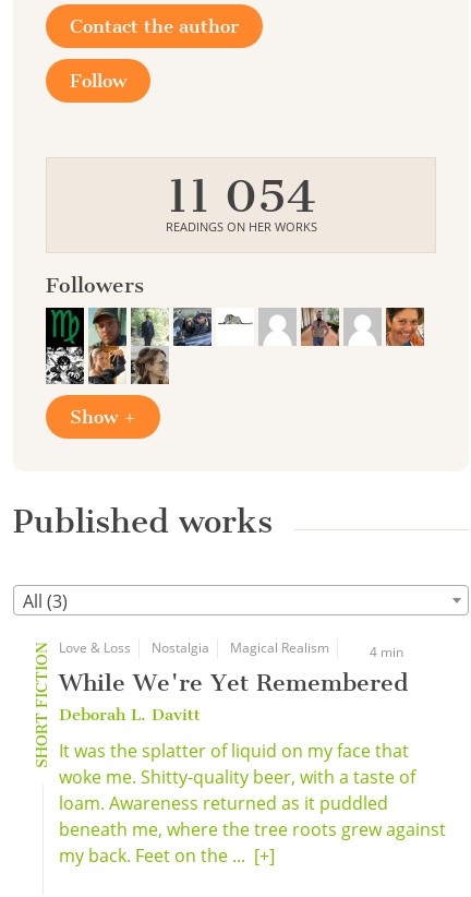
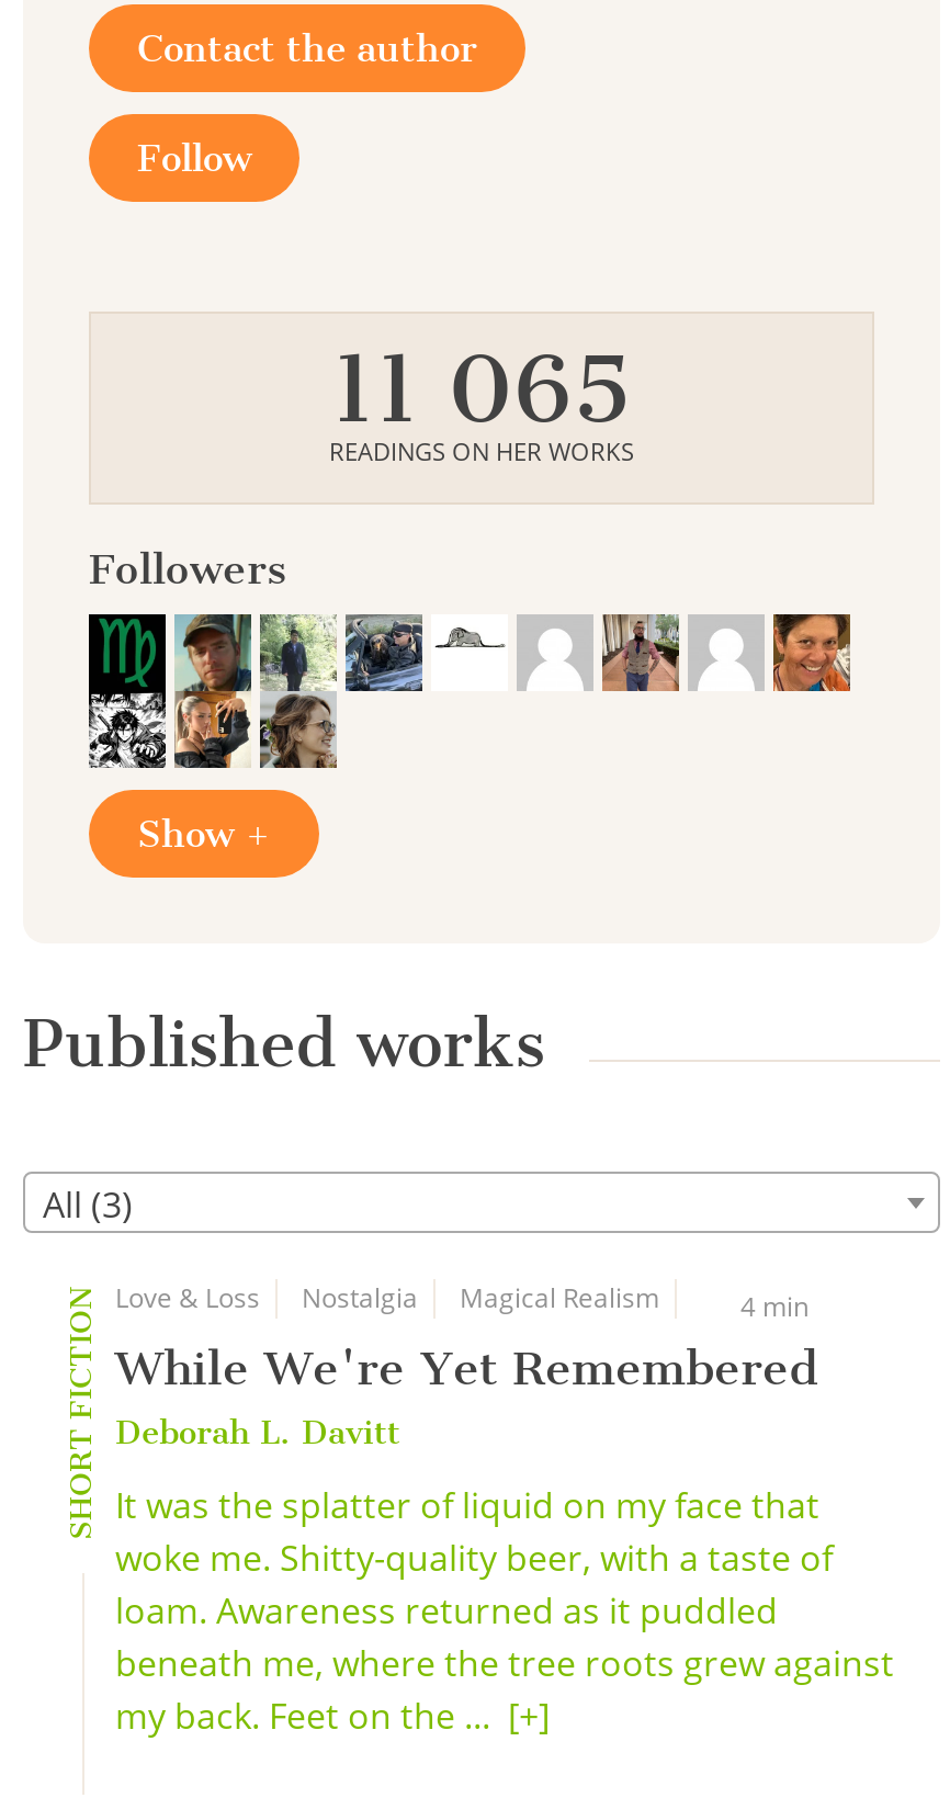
[166,168,316,224] 11 054 -> [331,333,632,445] 11 065

